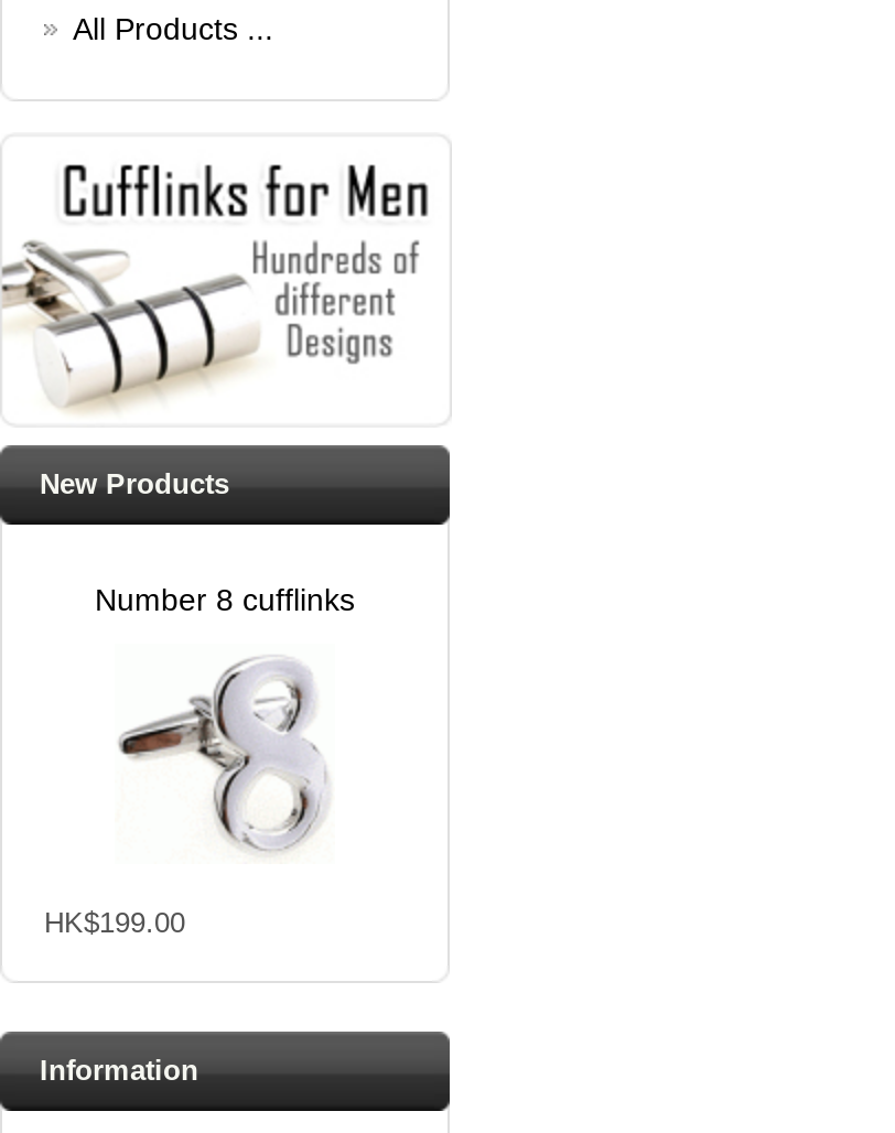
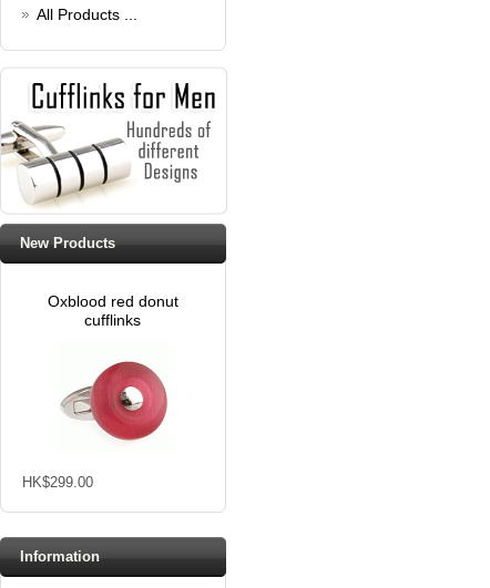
[95,582,355,617] Number 8 cufflinks -> [48,292,178,329] Oxblood red donut | cufflinks
[44,672,328,939] [image] | HK$199.00 -> [22,352,167,491] [image] | HK$299.00

